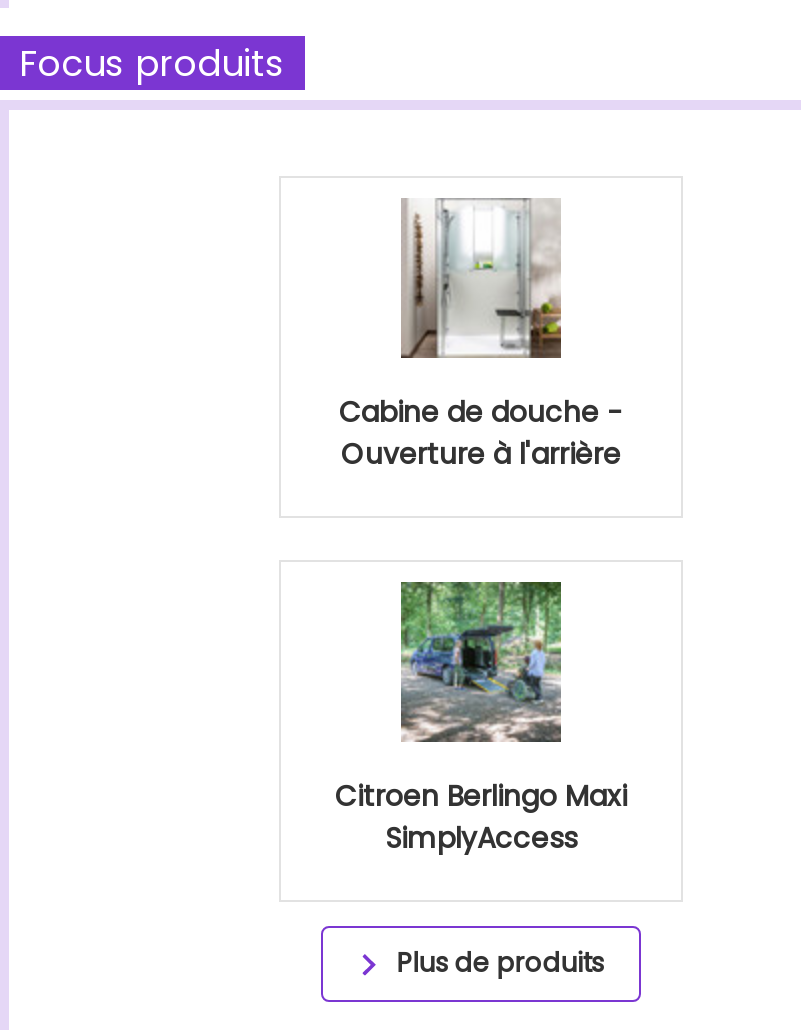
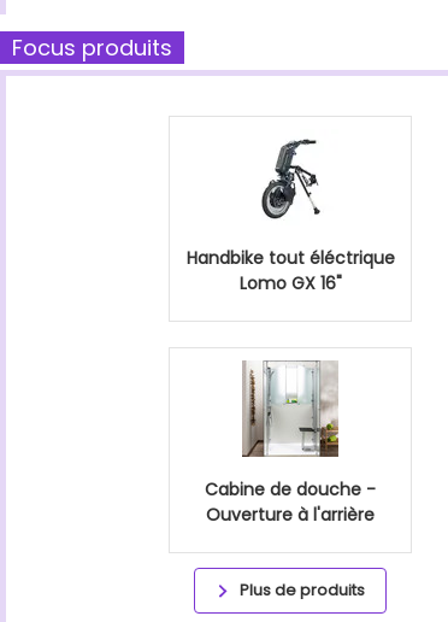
none -> [186,139,394,295] [image] | Handbike tout éléctrique | Lomo GX 16"
moved [339,196,623,474] -> [205,359,376,527]: [image] | Cabine de douche - | Ouverture à l'arrière
[335,580,627,858] [image] | Citroen Berlingo Maxi | SimplyAccess -> none

